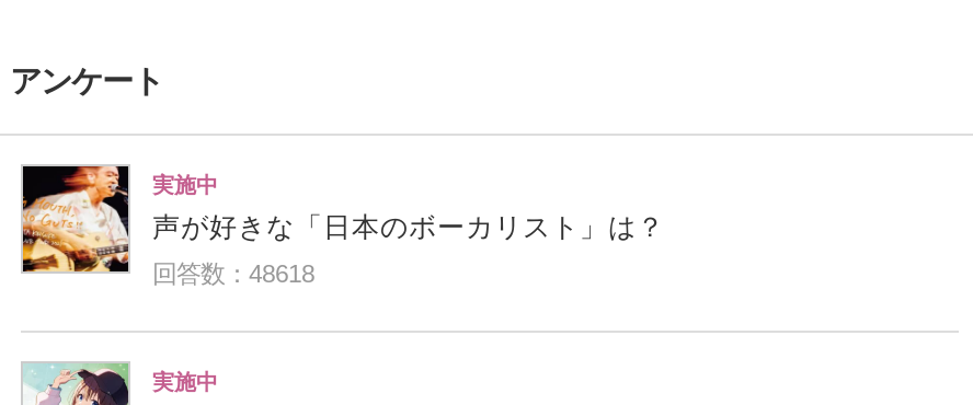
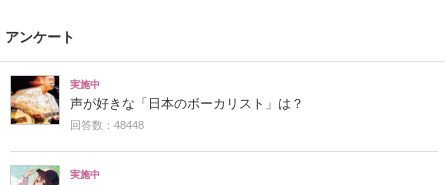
[152,260,314,287] 回答数：48618 -> [70,119,144,131] 回答数：48448

